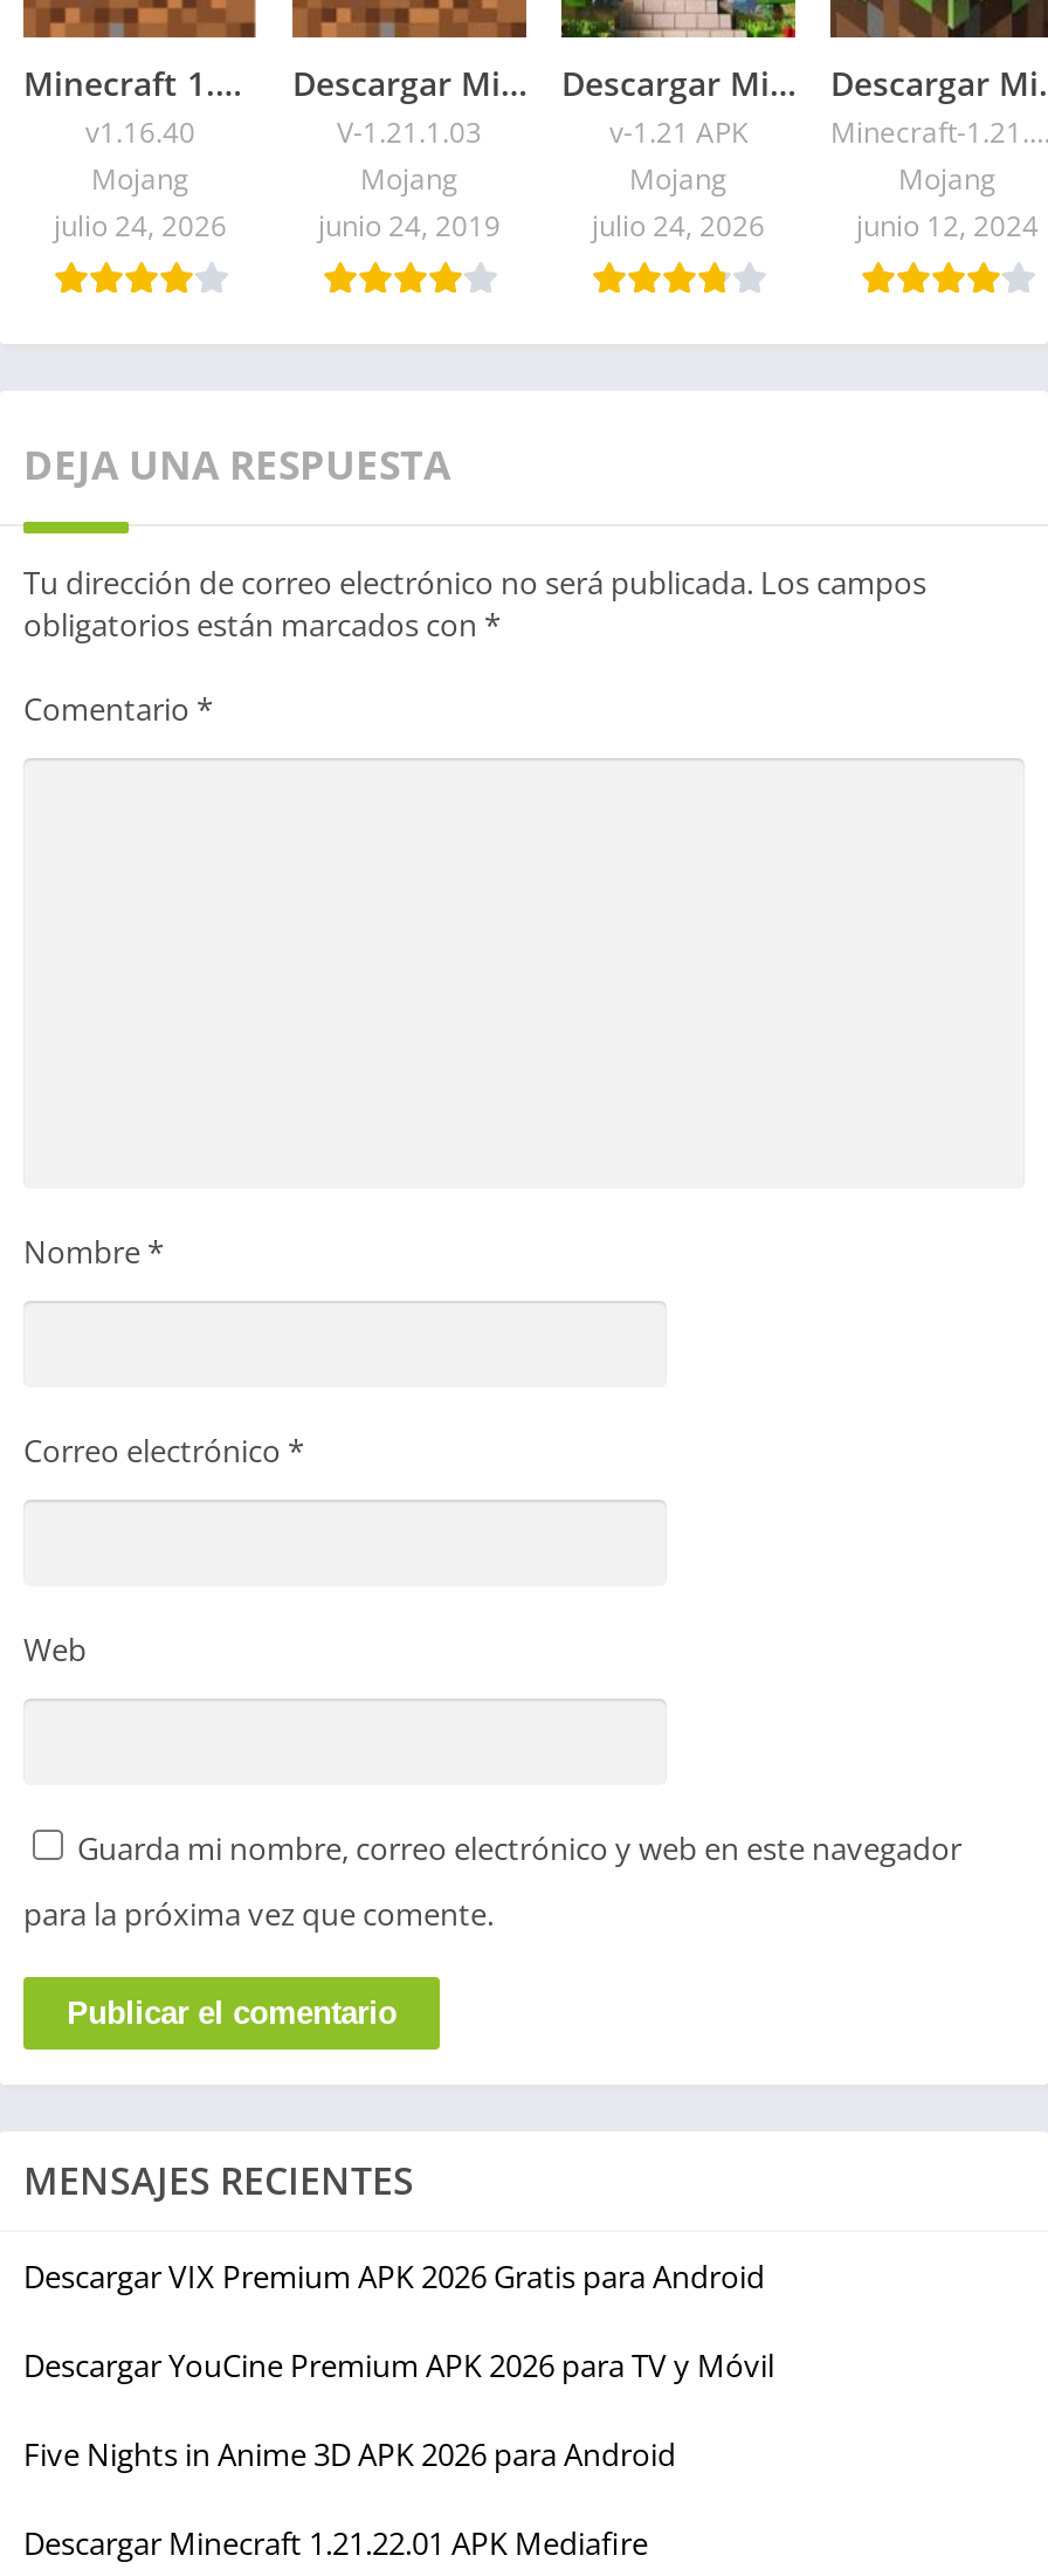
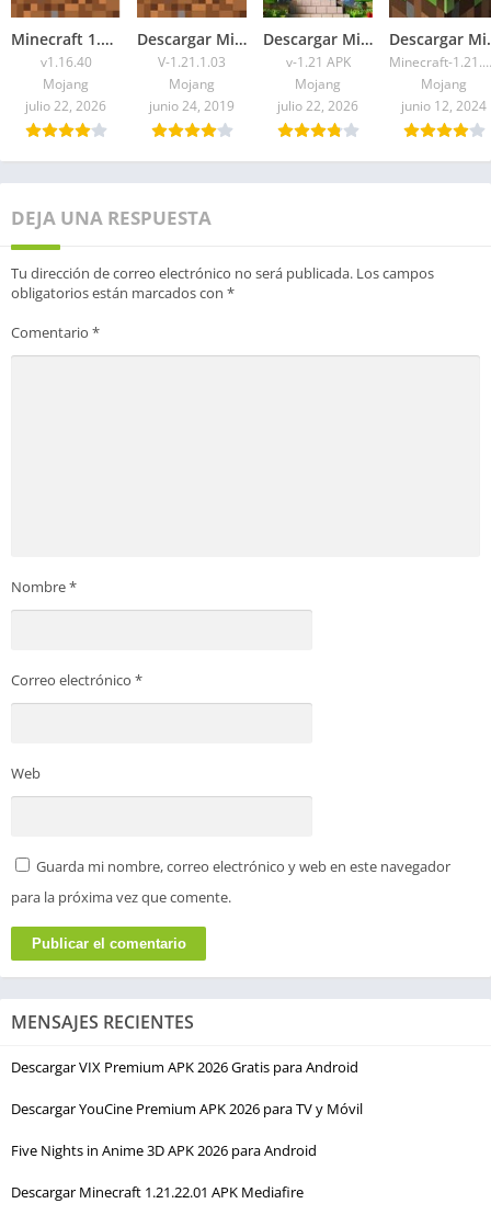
[54,205,227,244] julio 24, 2026 -> [25,96,106,115] julio 22, 2026
[592,205,765,244] julio 24, 2026 -> [277,96,358,115] julio 22, 2026

